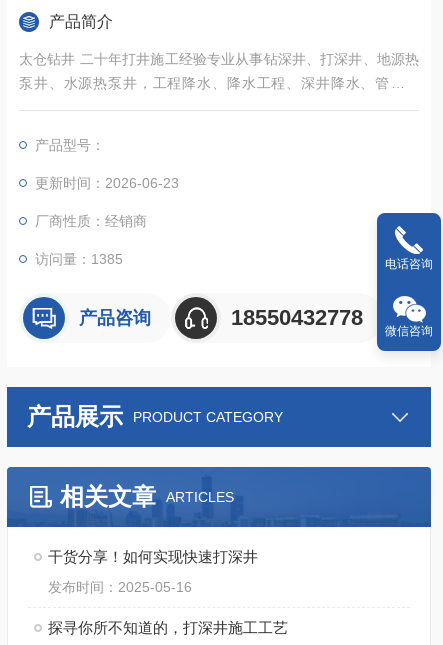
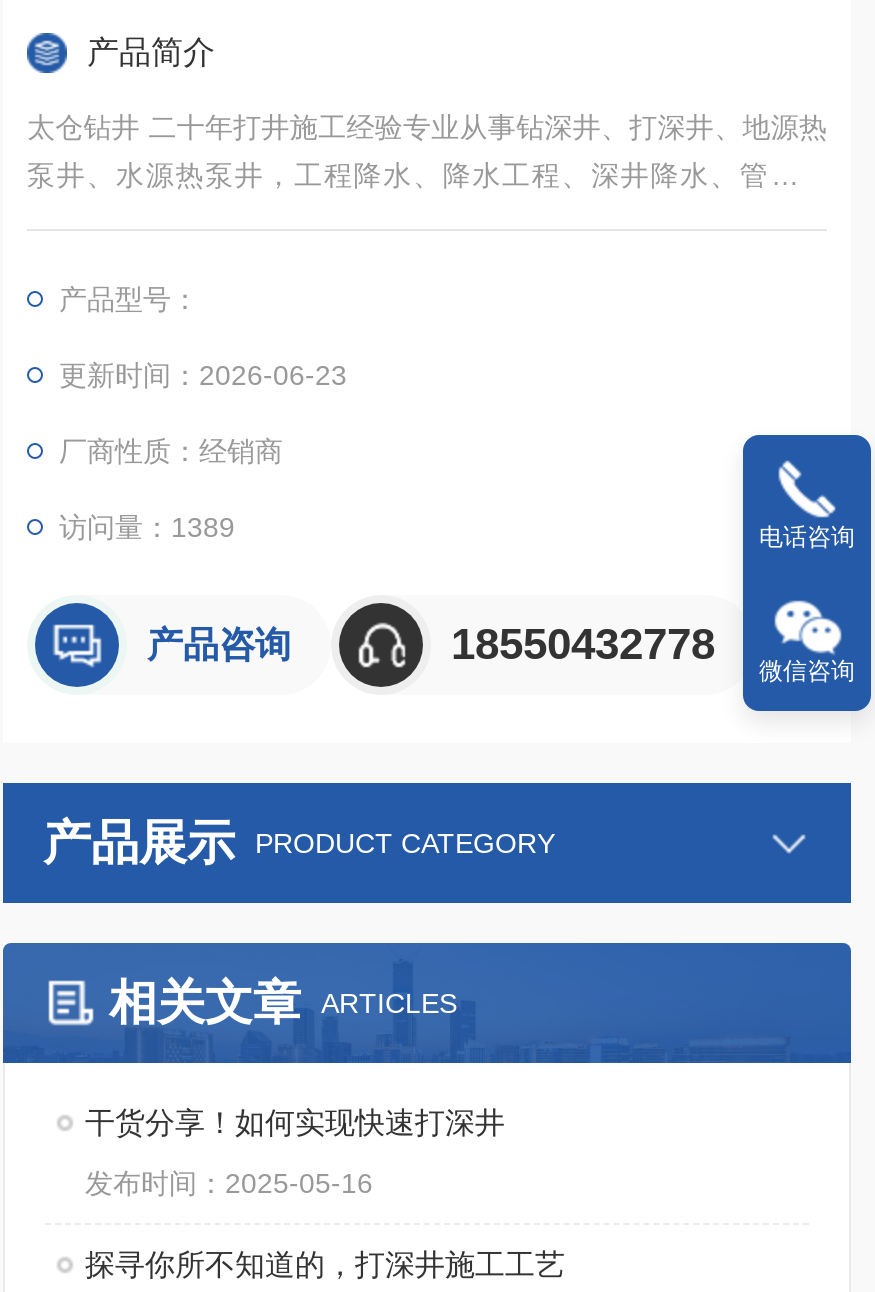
[35,251,123,267] 访问量：1385 -> [59,511,235,543] 访问量：1389

